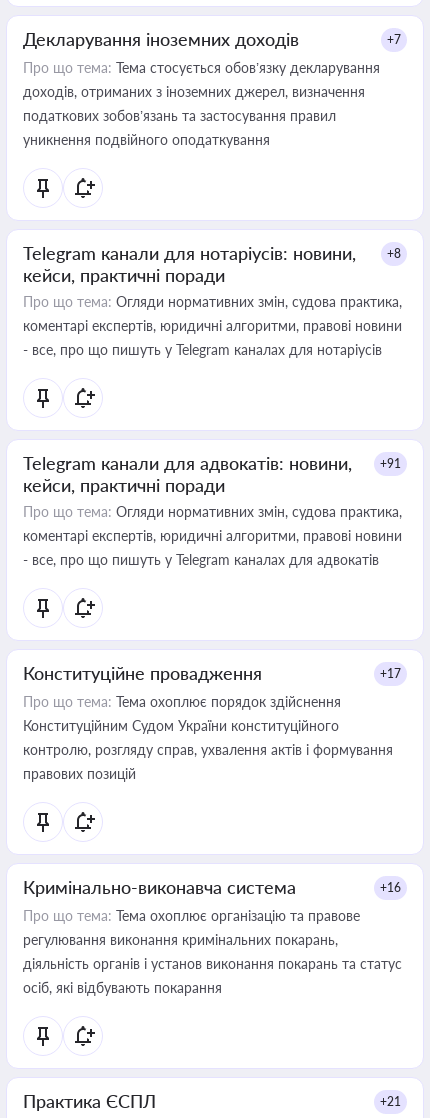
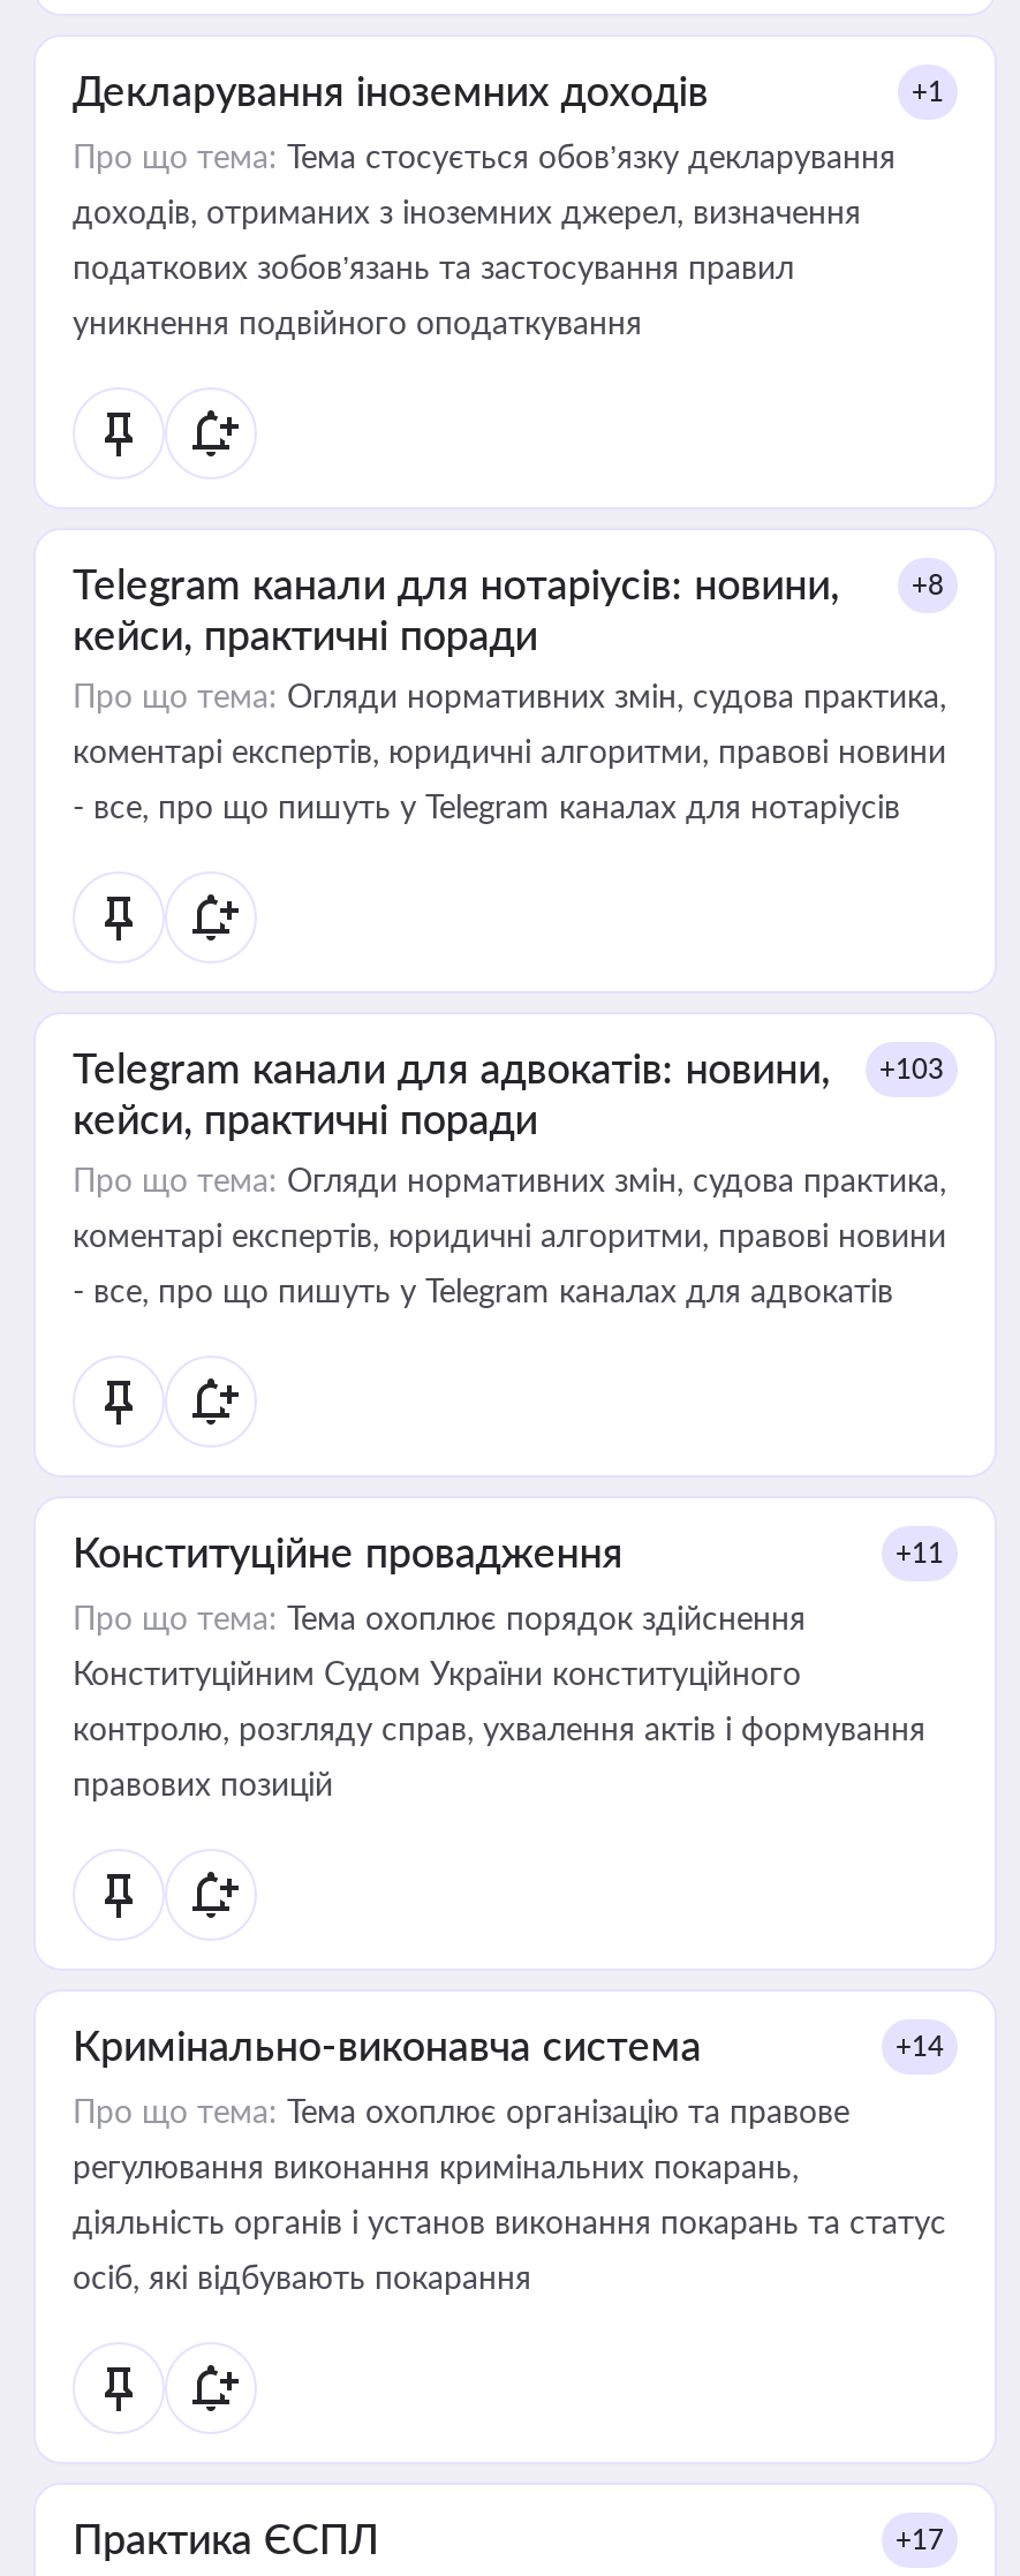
[387,32,401,47] +7 -> [912,74,944,108] +1
[23,452,401,474] Telegram канали для адвокатів: новини, +91 -> [73,1042,944,1093] Telegram канали для адвокатів: новини, +103
[380,666,401,681] +17 -> [896,1535,944,1570] +11
[380,880,401,895] +16 -> [896,2029,944,2063] +14
[380,1094,401,1109] +21 -> [896,2522,944,2556] +17

